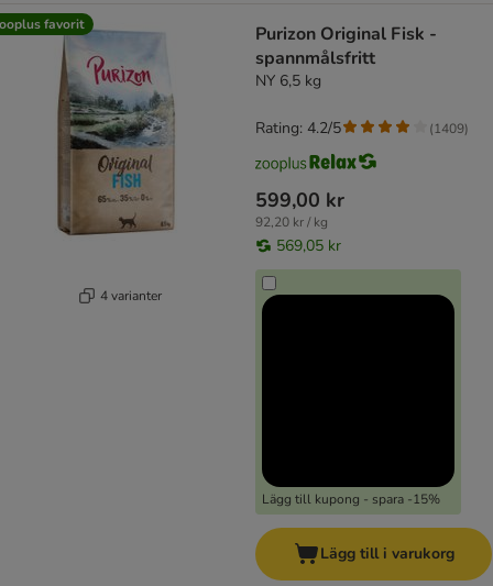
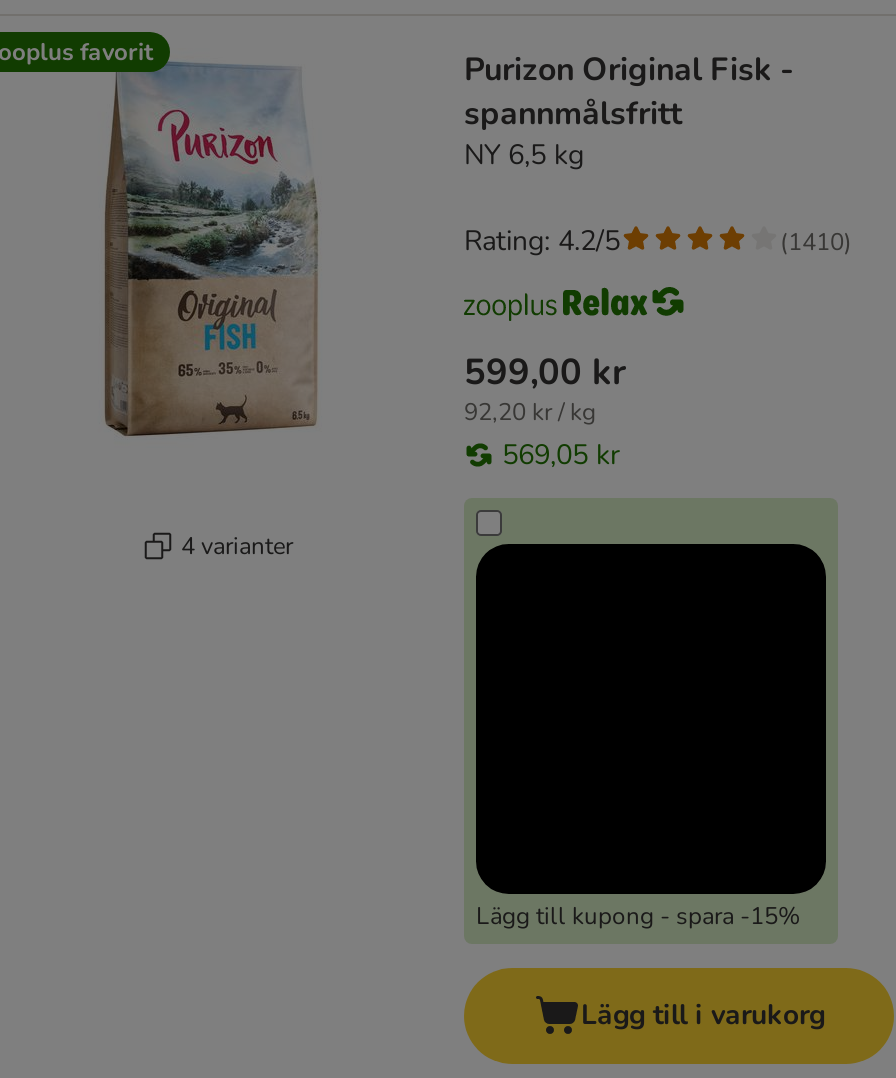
[429,119,469,137] (1409) -> [780,225,852,257] (1410)

